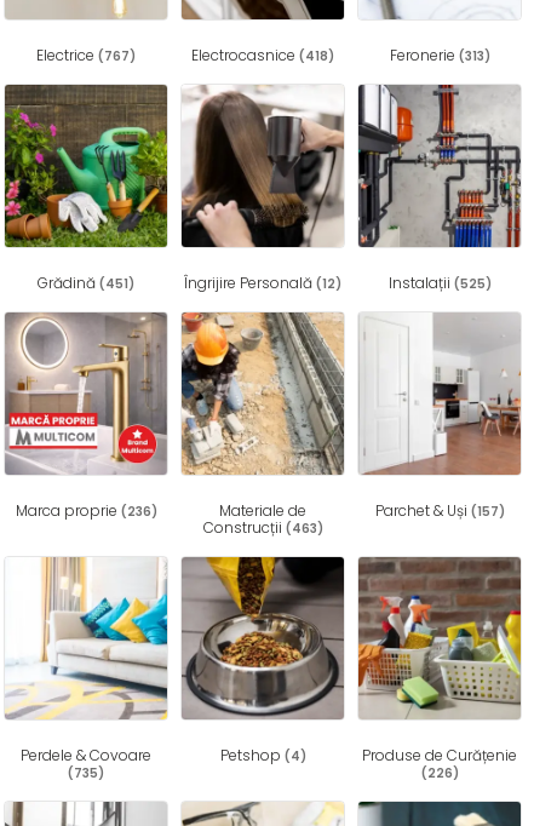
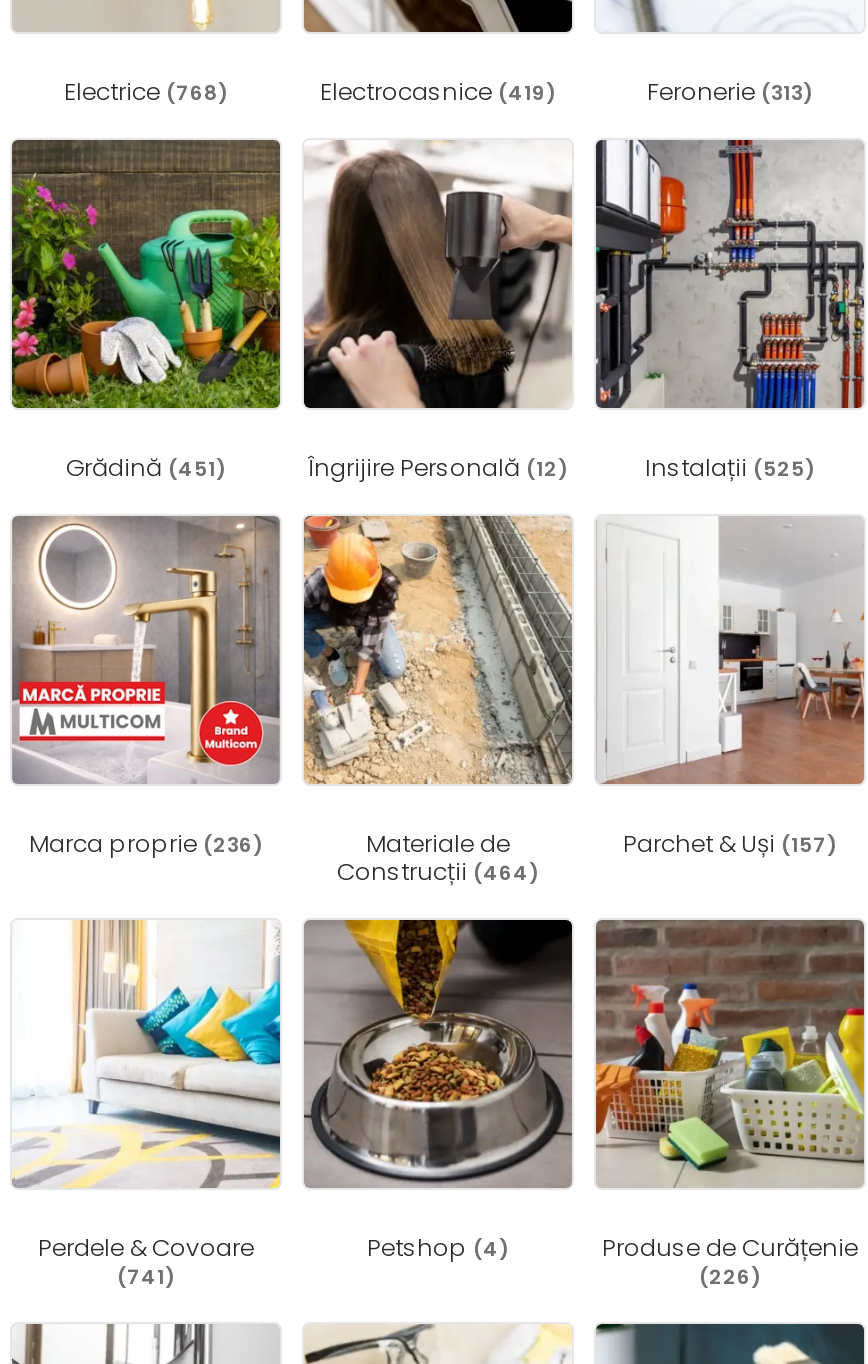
[36,45,136,65] Electrice (767) -> [64,74,228,108] Electrice (768)
[191,45,334,65] Electrocasnice (418) -> [320,74,556,108] Electrocasnice (419)
[203,517,323,538] Construcții(463) -> [337,854,539,888] Construcții(464)
[68,764,104,782] (735) -> [117,1262,175,1292] (741)

